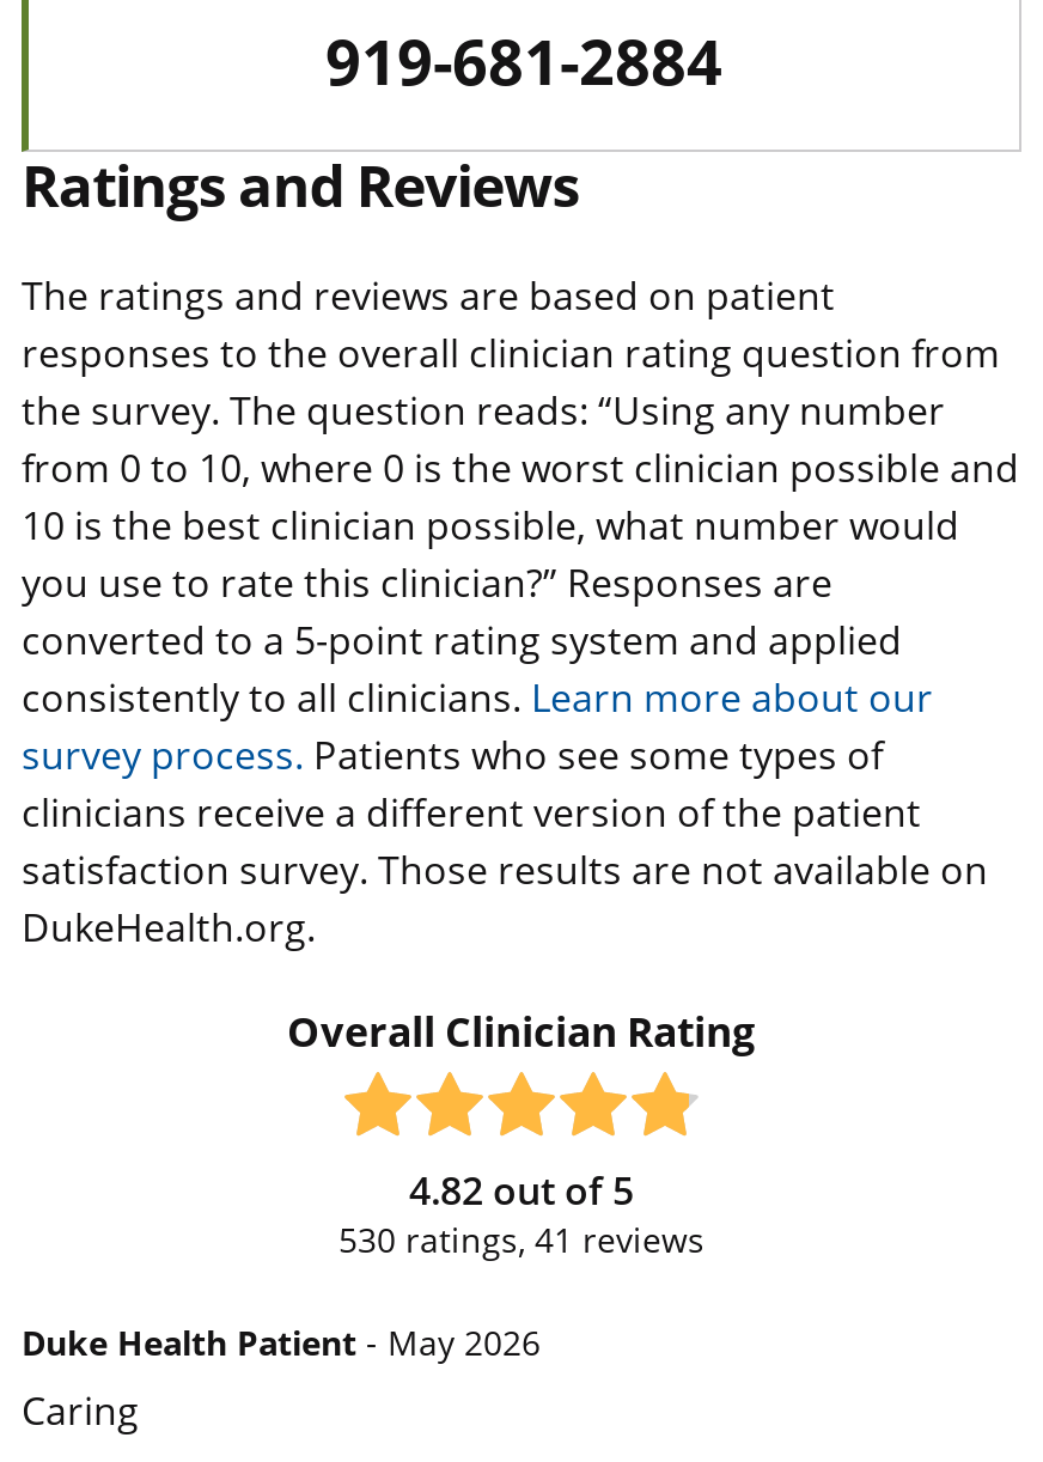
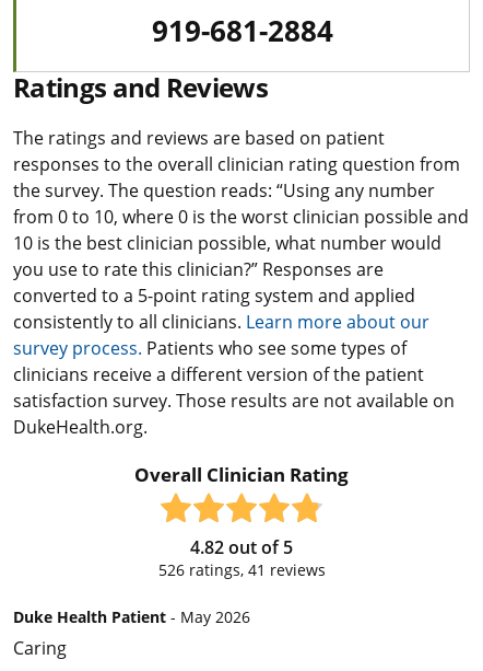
[338,1216,705,1261] 530 ratings, 41 reviews -> [158,559,325,580] 526 ratings, 41 reviews

